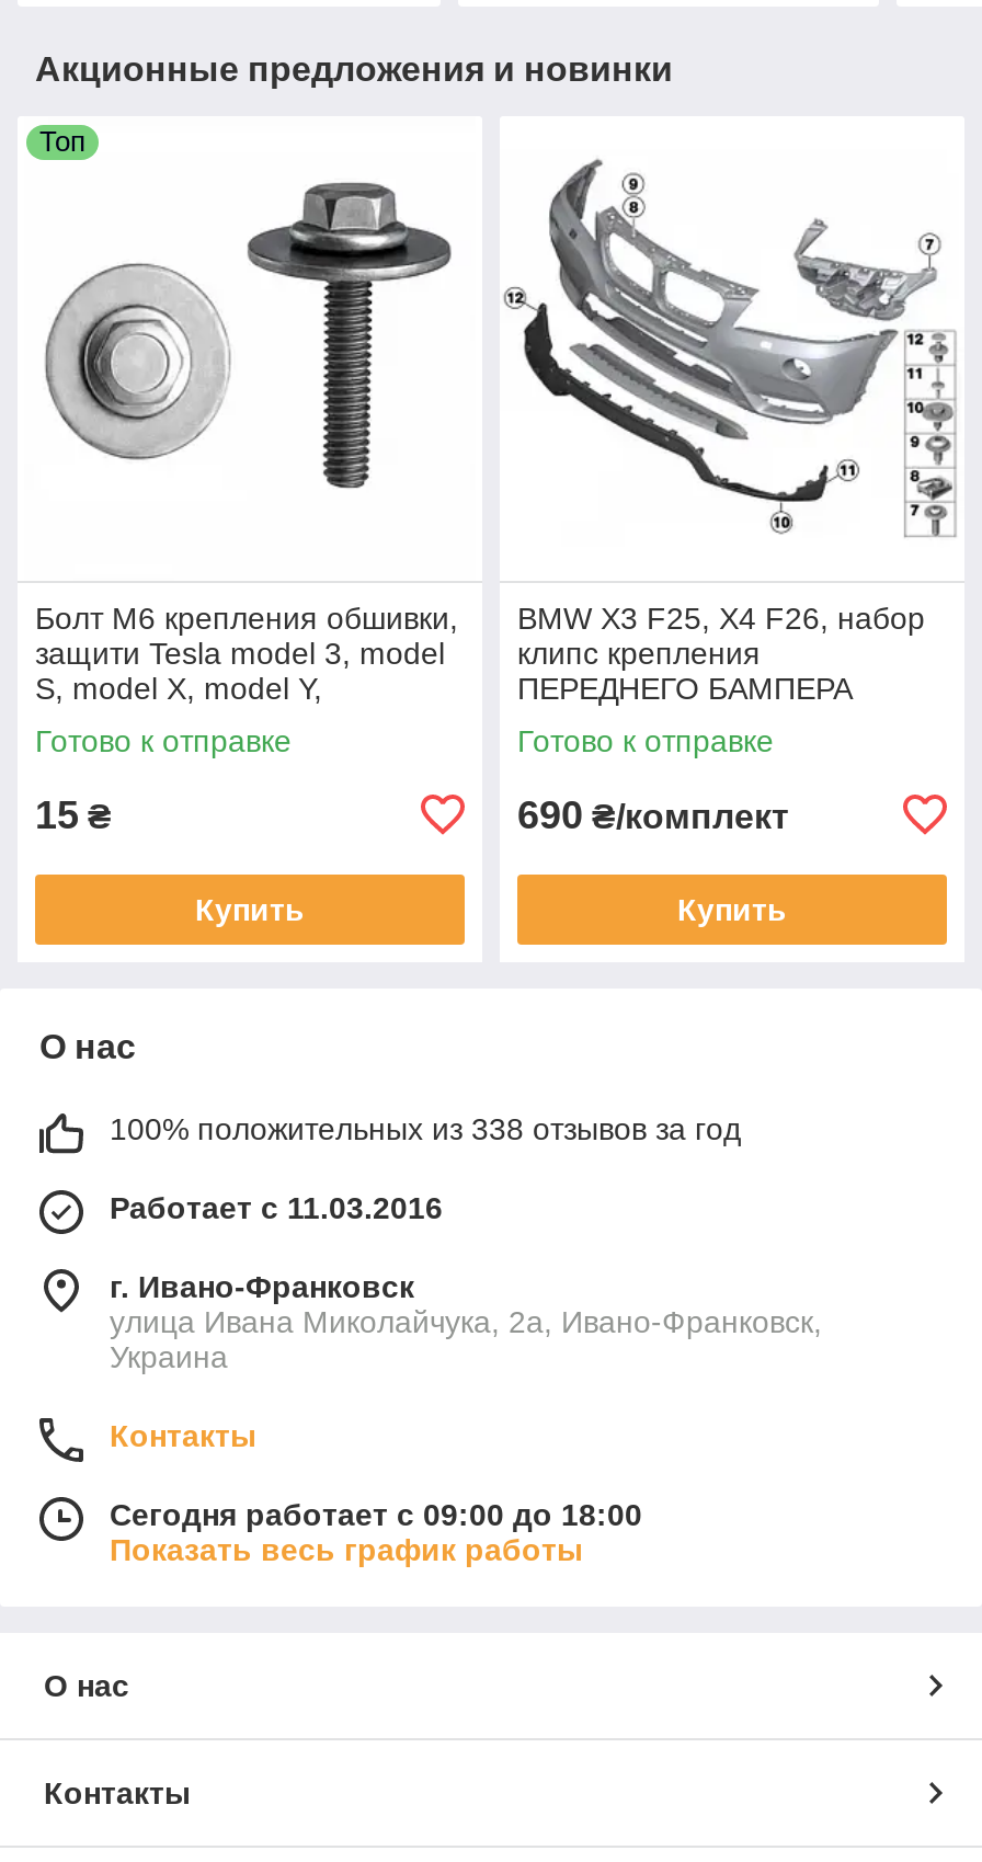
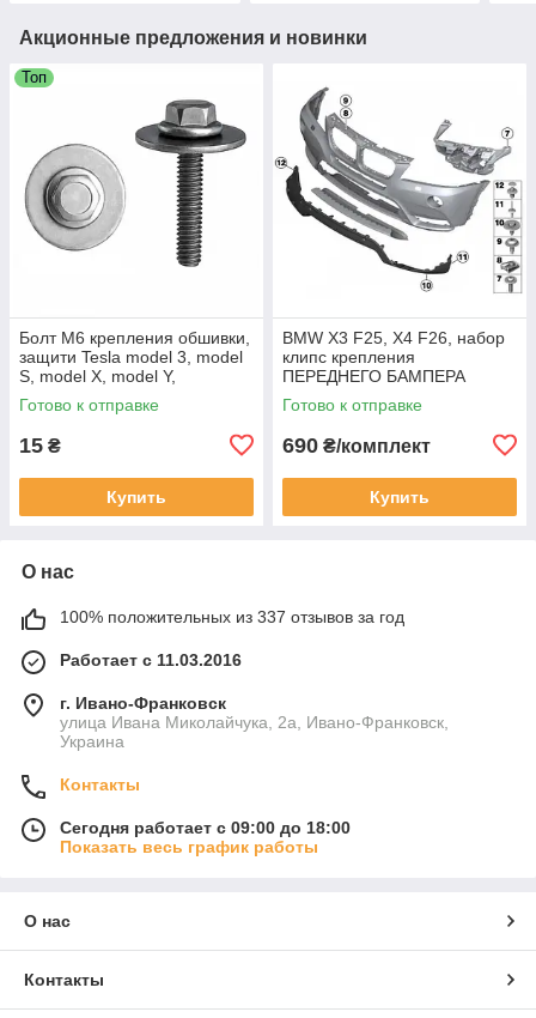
[110,1111,741,1146] 100% положительных из 338 отзывов за год -> [60,607,404,626] 100% положительных из 337 отзывов за год

